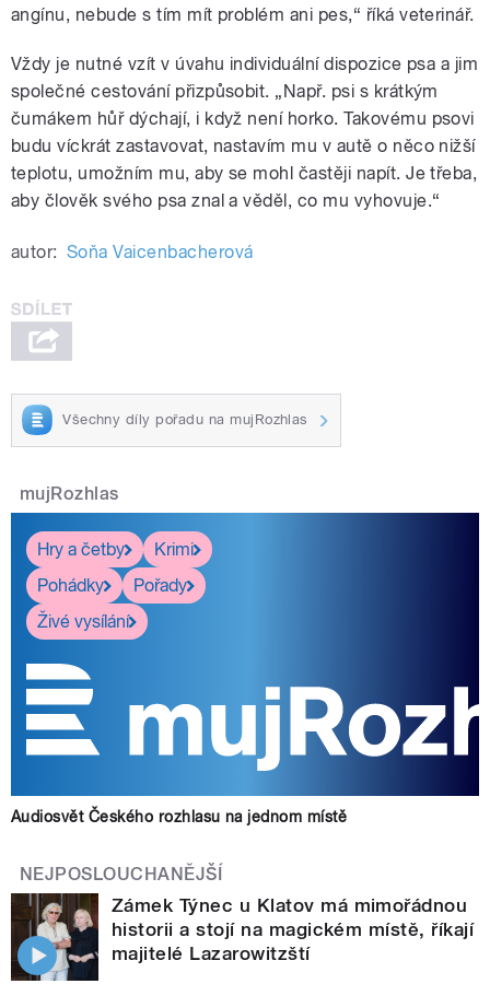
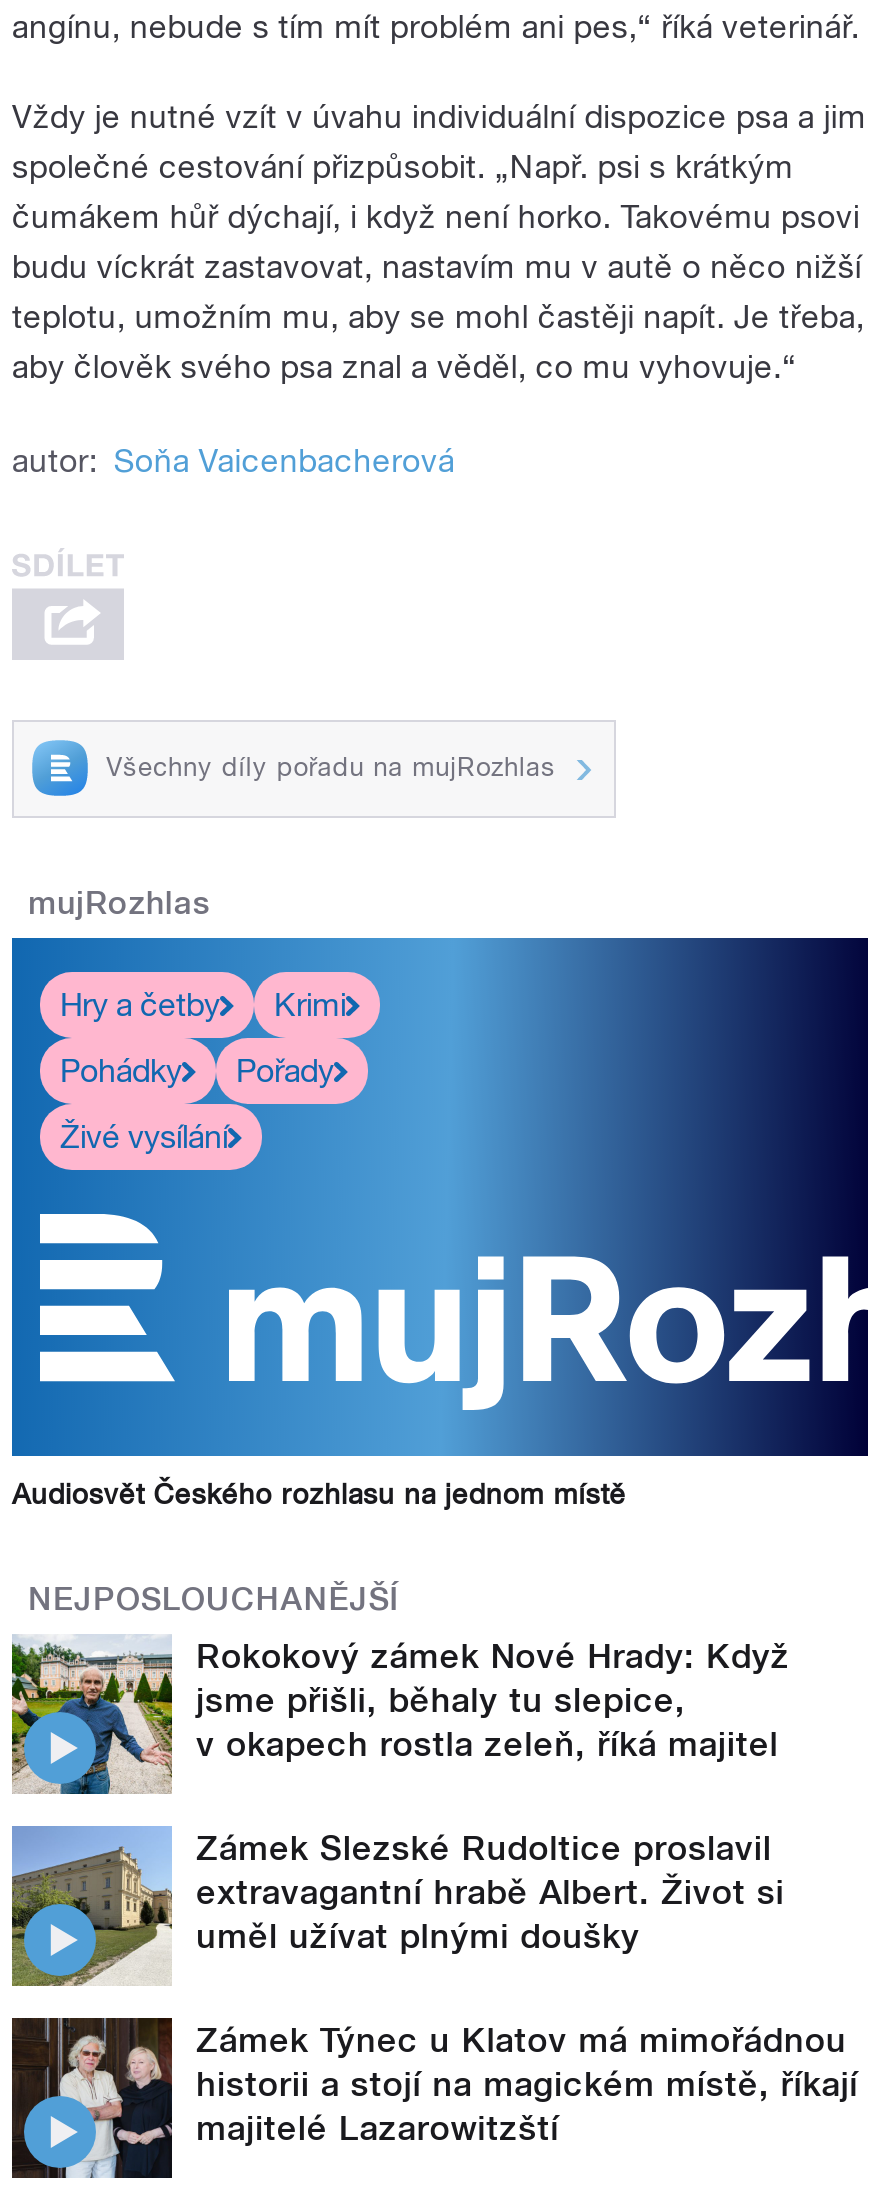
none -> [10,1634,790,1956] [image] | Rokokový zámek Nové Hrady: Když | jsme přišli, běhaly tu slepice, | v okapech rostla zeleň, říká majitel | Zámek Slezské Rudoltice proslavil | extravagantní hrabě Albert. Život si | uměl užívat plnými doušky
none -> [10,1824,168,1988] [image]

